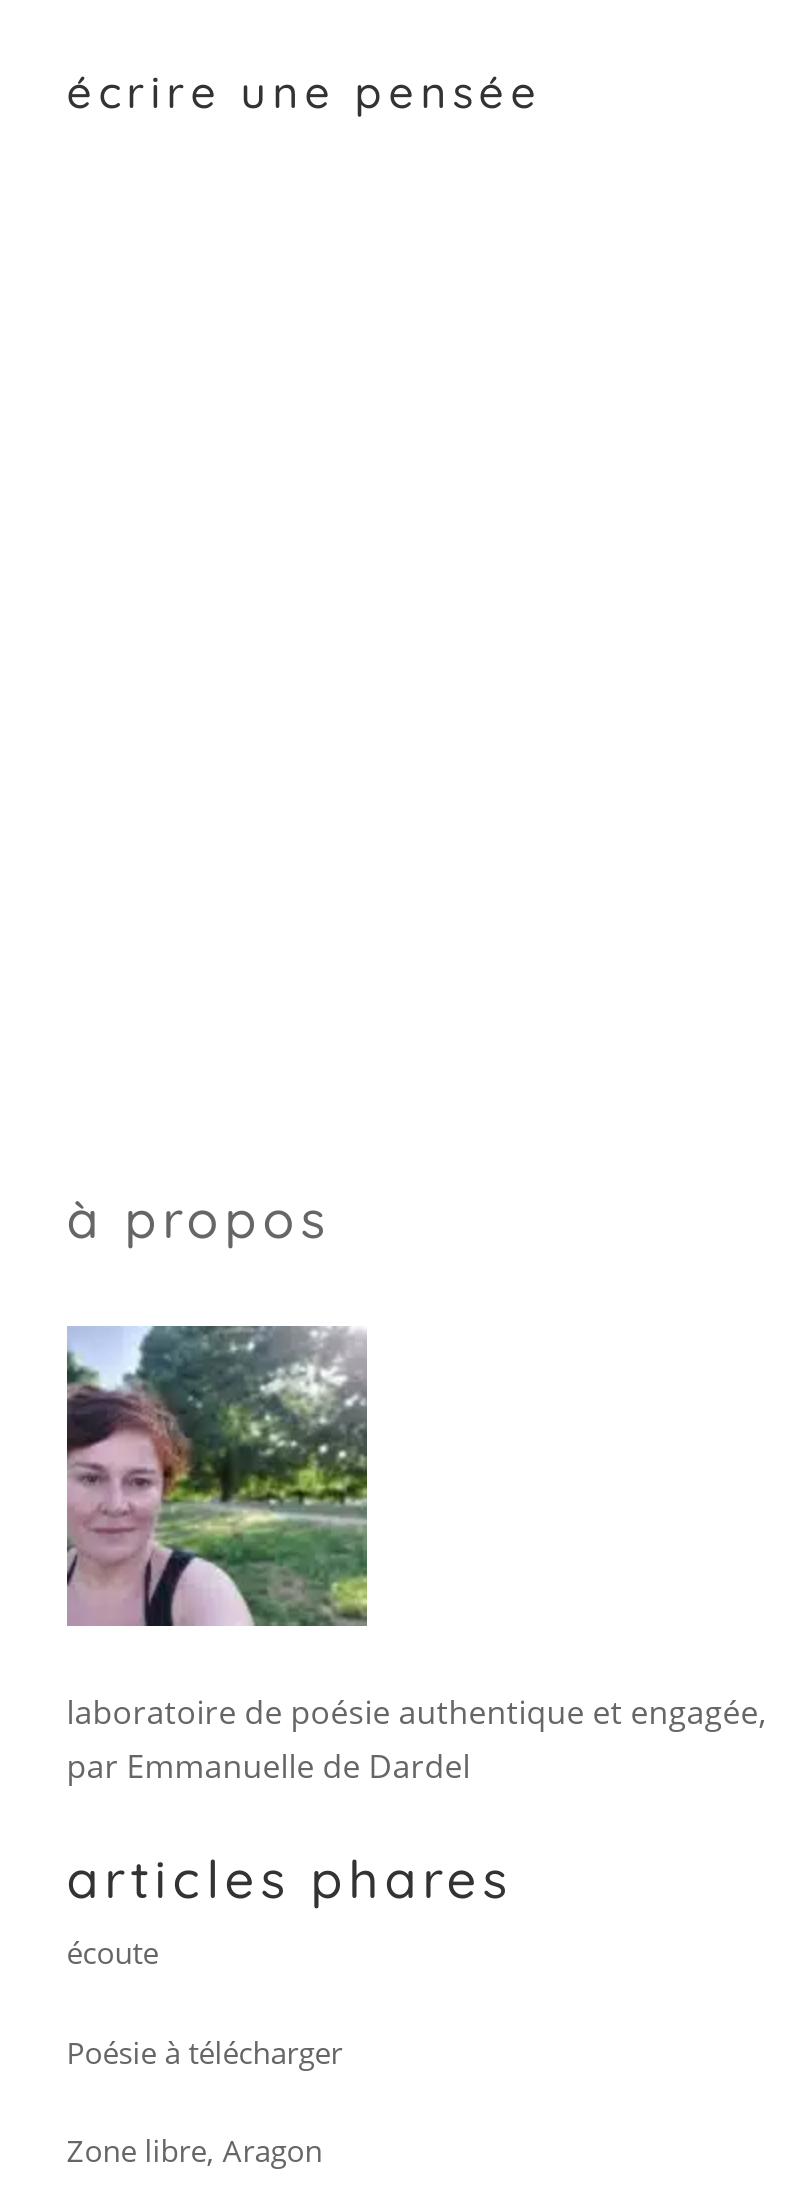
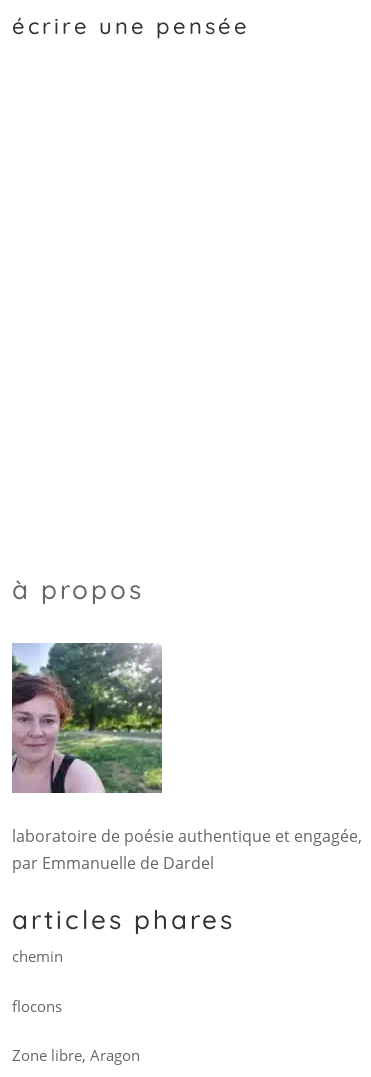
[67,1932,159,1972] écoute -> [12,946,63,966] chemin
[67,2031,343,2071] Poésie à télécharger -> [12,995,62,1015] flocons

